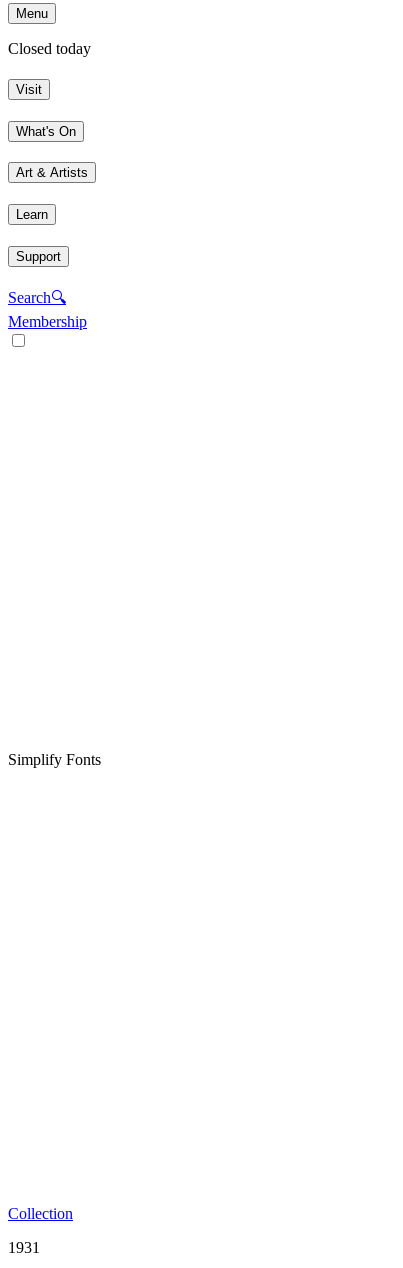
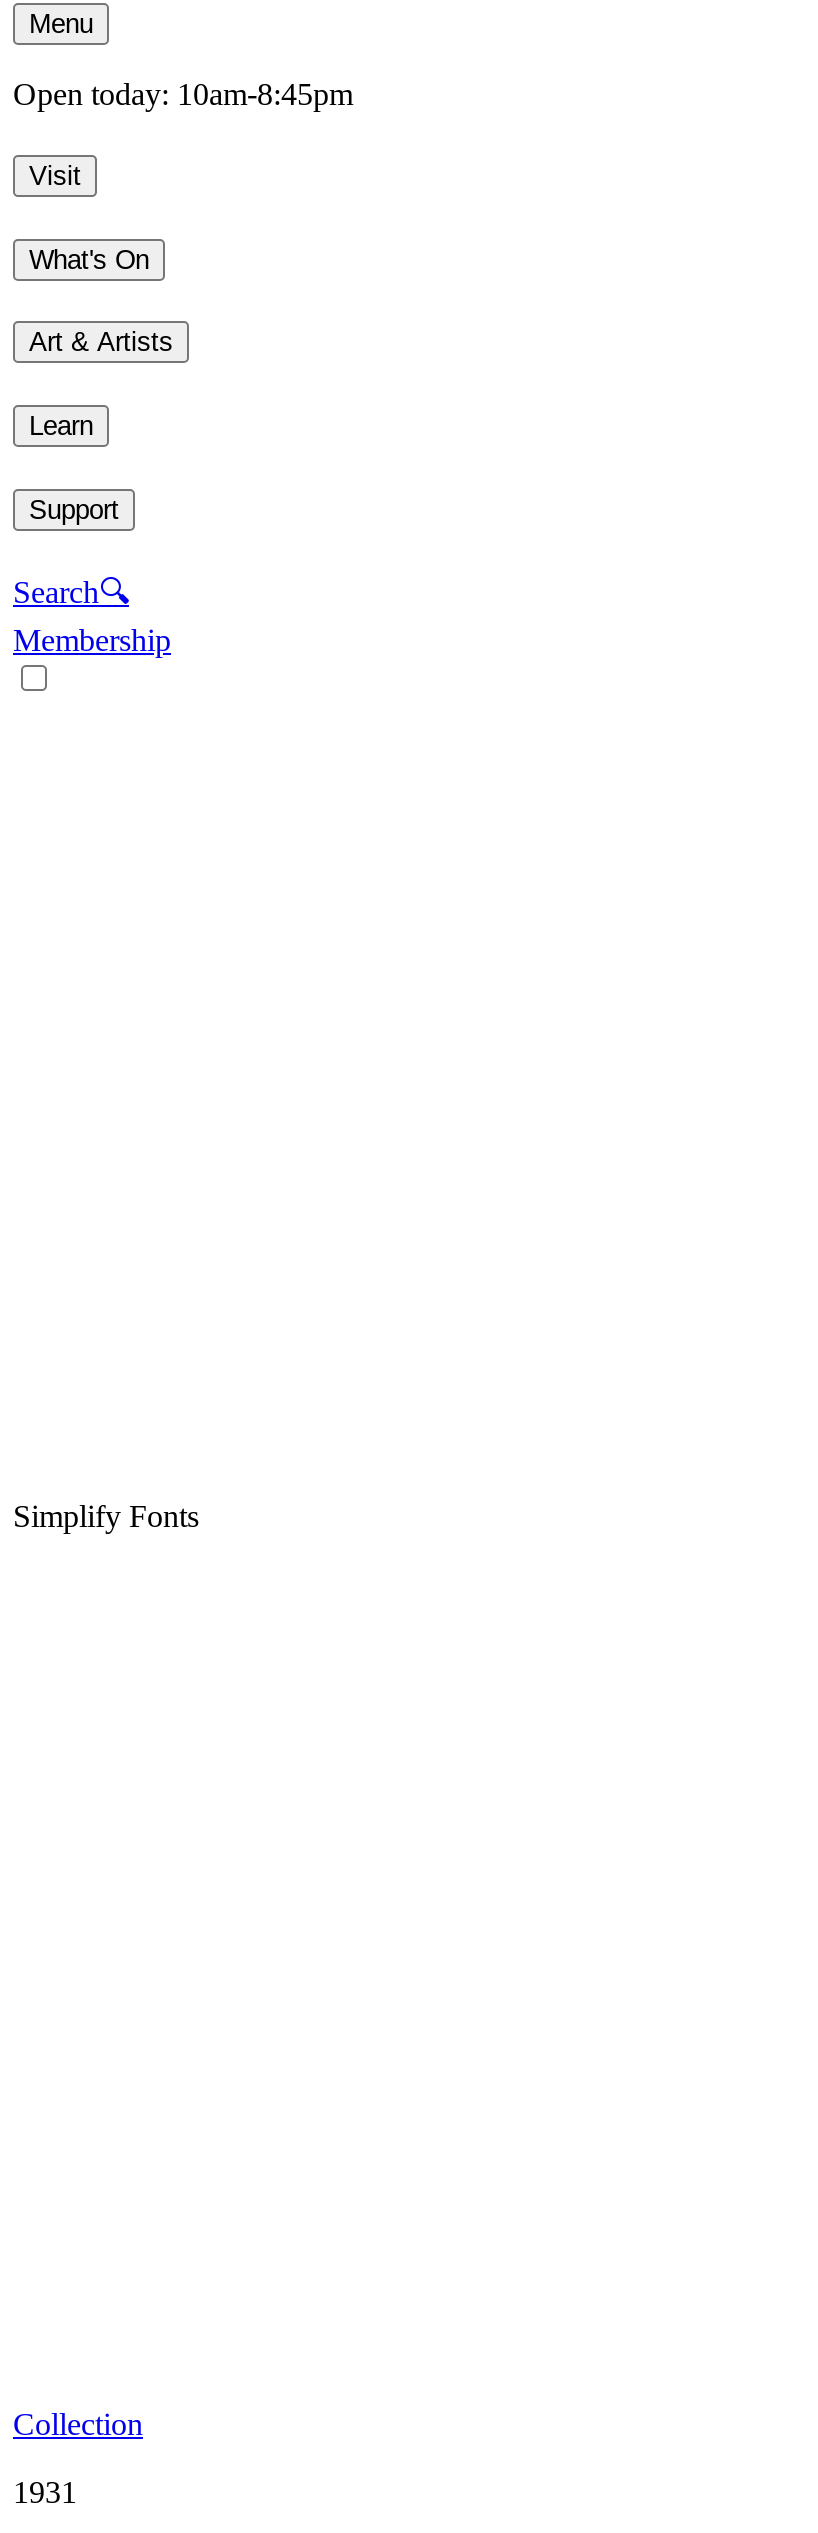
[8,40,91,57] Closed today -> [13,78,353,112] Open today: 10am-8:45pm

